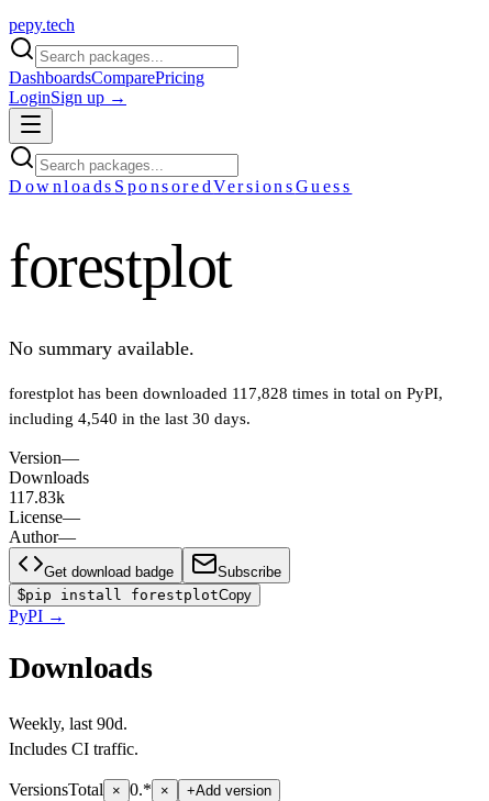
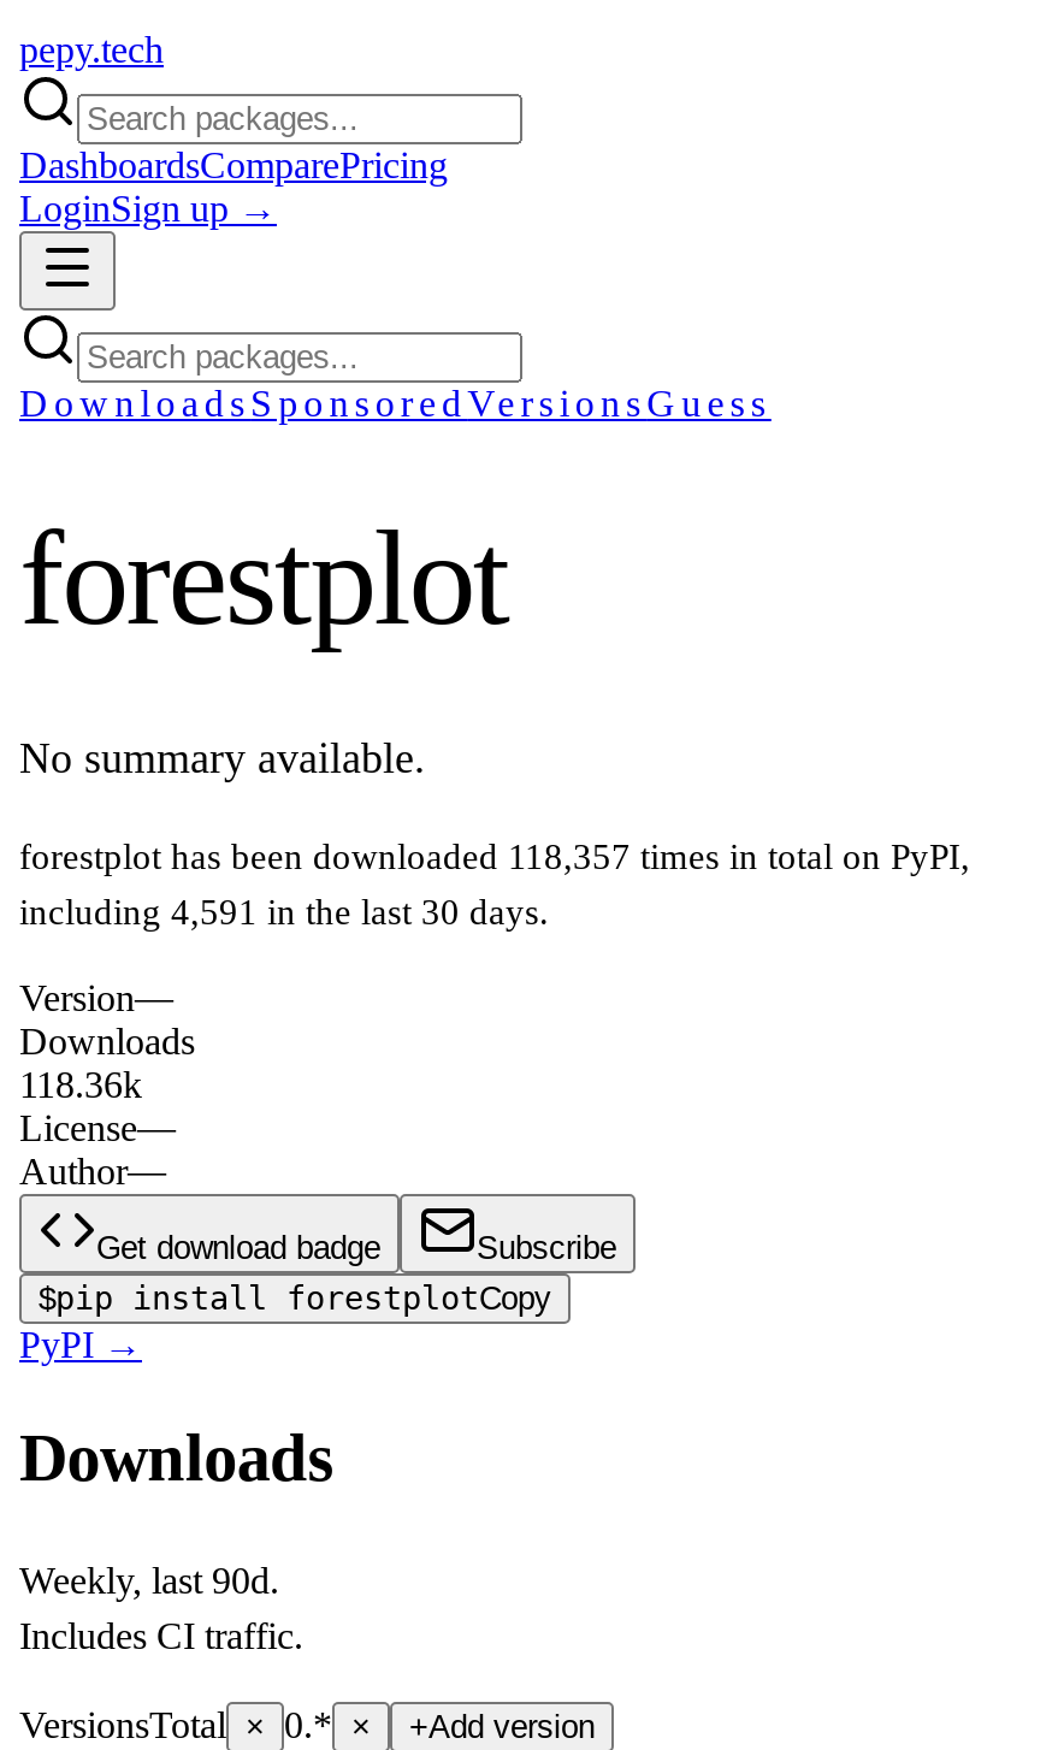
[9,385,443,402] forestplot has been downloaded 117,828 times in total on PyPI, -> [19,838,970,876] forestplot has been downloaded 118,357 times in total on PyPI,
[9,410,251,428] including 4,540 in the last 30 days. -> [19,893,549,932] including 4,591 in the last 30 days.
[9,488,65,507] 117.83k -> [19,1064,142,1105] 118.36k

